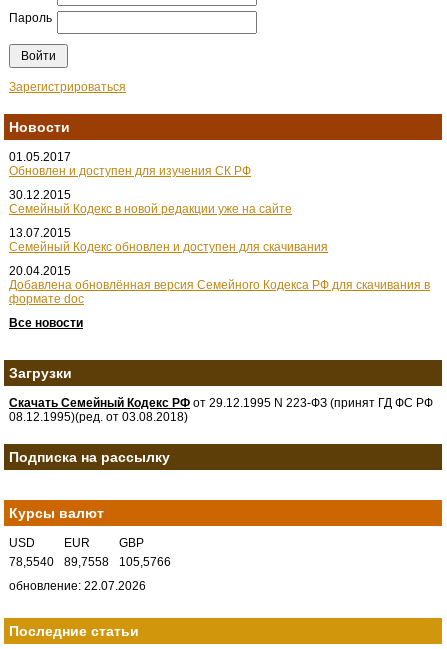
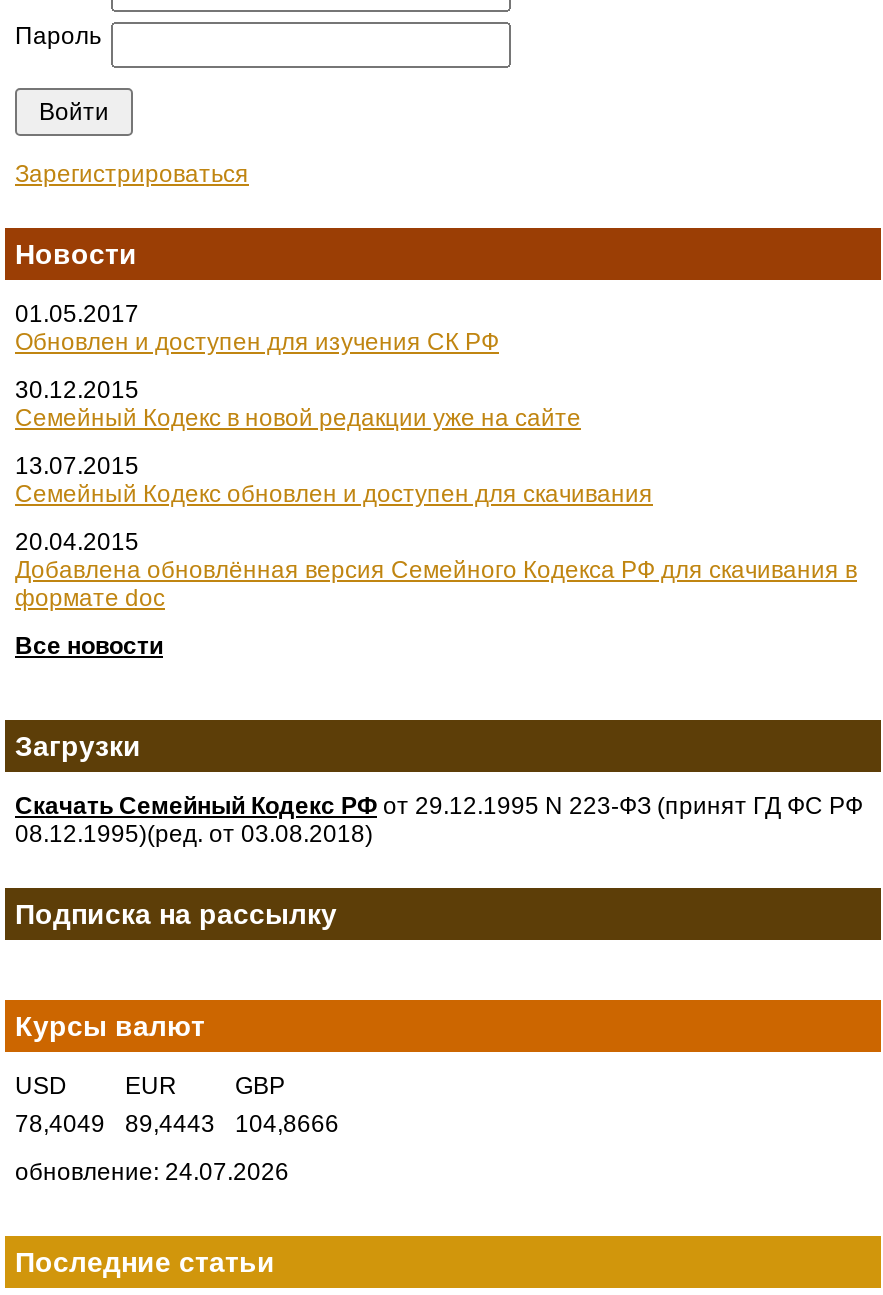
[9,555,54,569] 78,5540 -> [15,1110,105,1138] 78,4049
[64,555,109,569] 89,7558 -> [125,1110,215,1138] 89,4443
[119,555,171,569] 105,5766 -> [235,1110,339,1138] 104,8666
[9,579,146,593] обновление: 22.07.2026 -> [15,1158,289,1186] обновление: 24.07.2026

